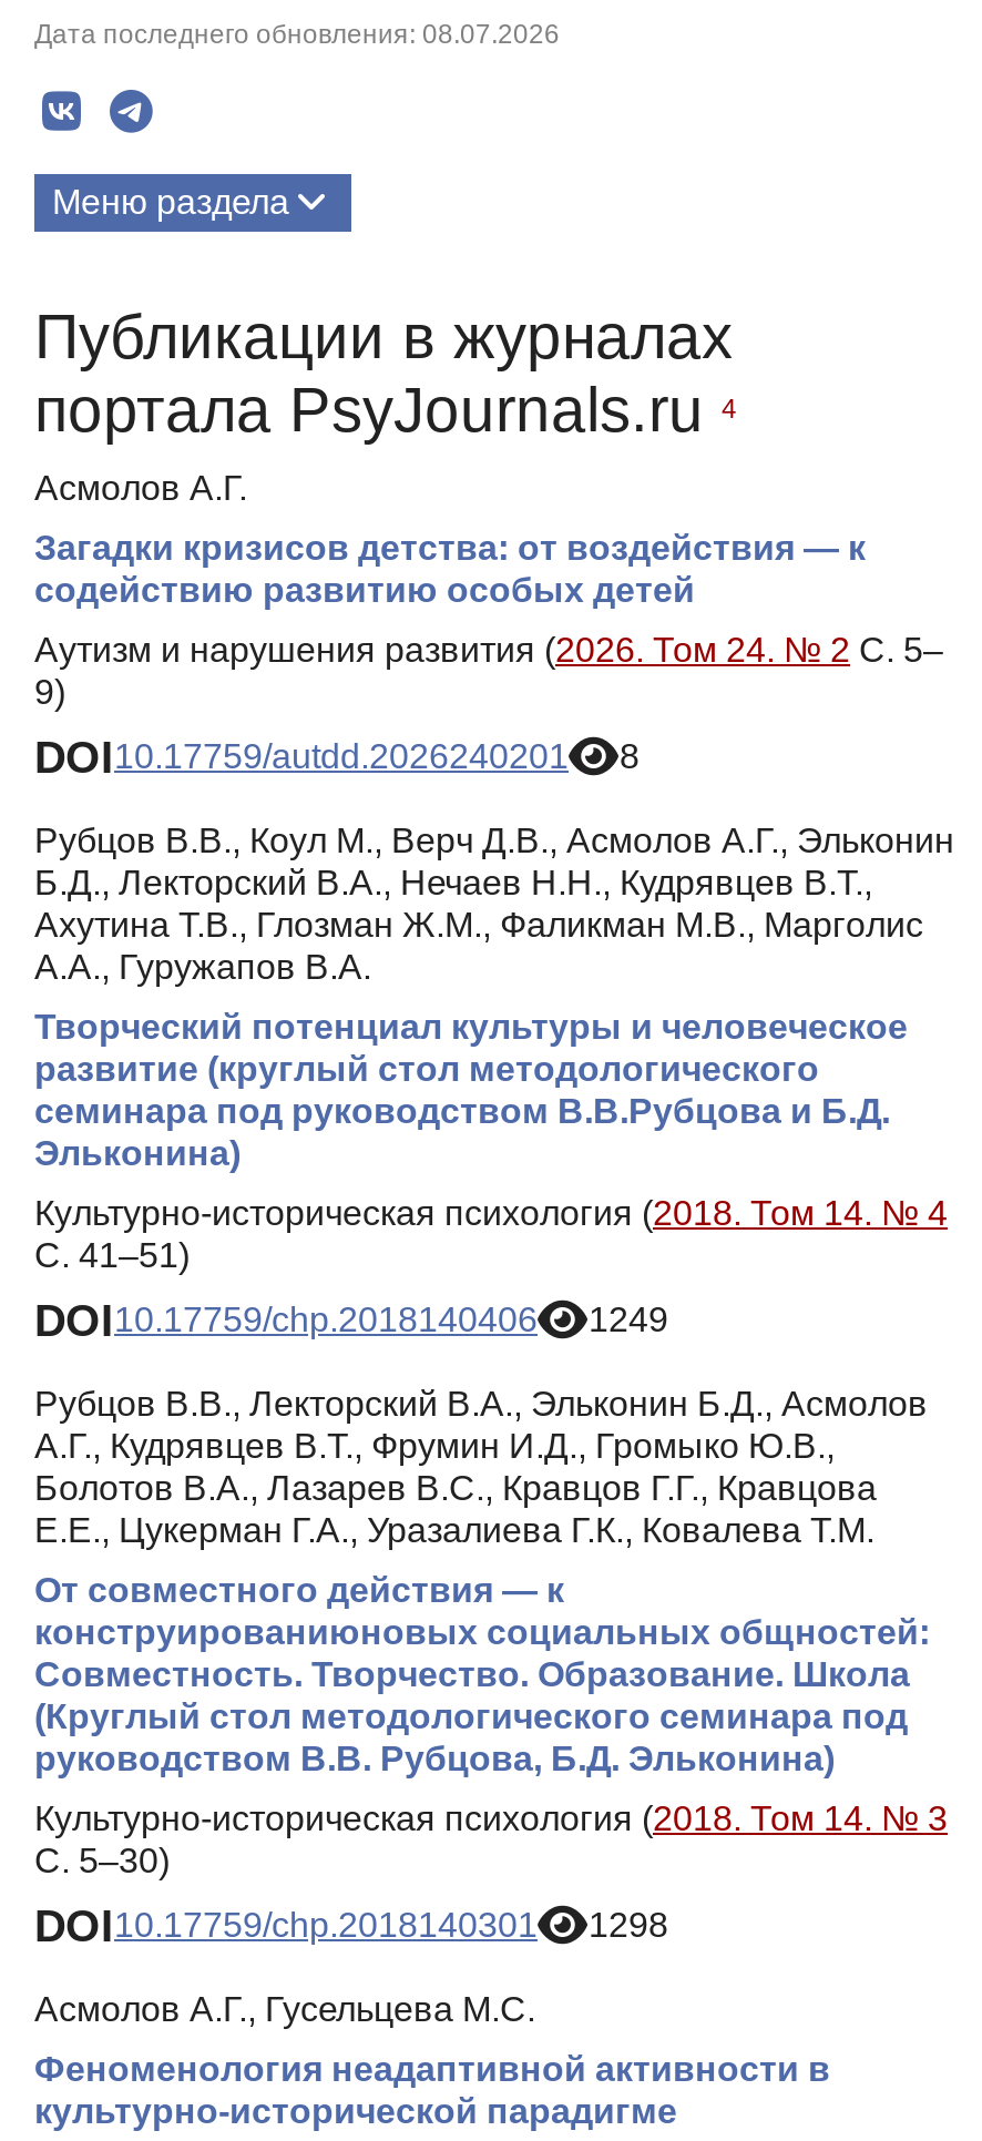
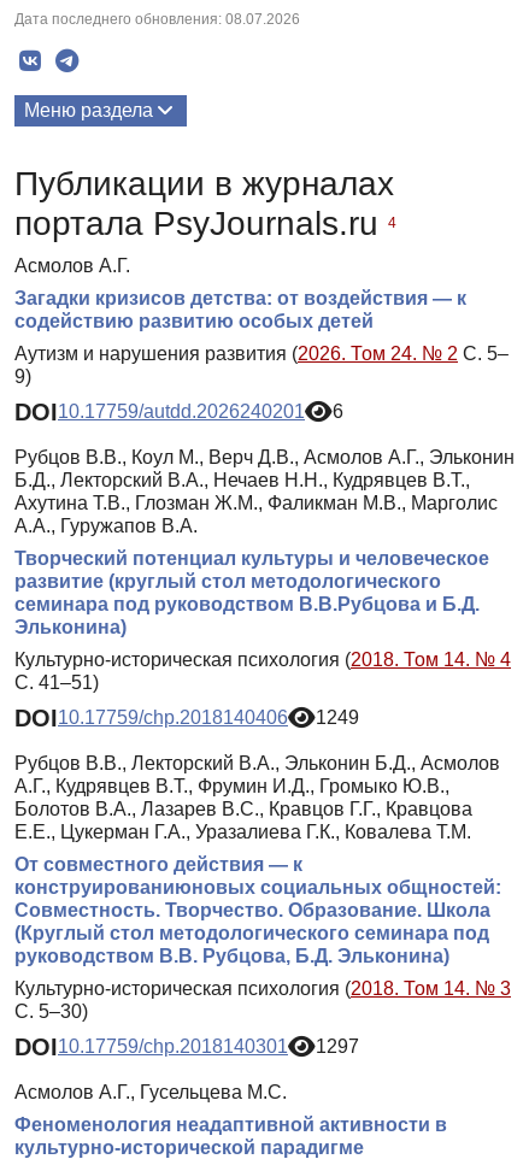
[620,738,640,776] 8 -> [333,402,343,422] 6
[589,1907,668,1945] 1298 -> [316,1037,359,1057] 1297

